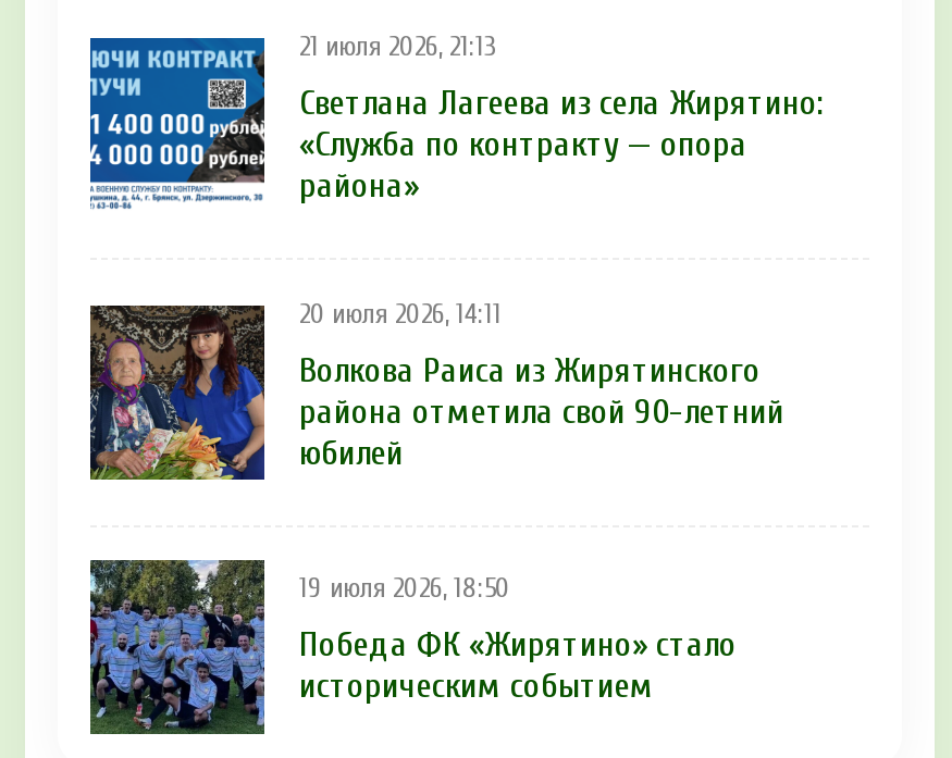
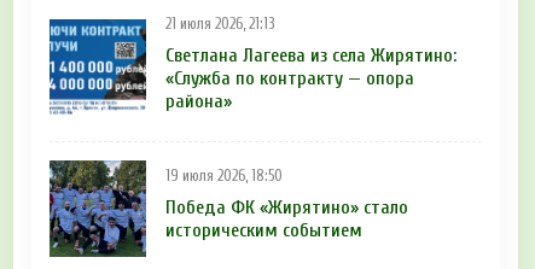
[88,299,784,482] [image] | 20 июля 2026, 14:11 | Волкова Раиса из Жирятинского | района отметила свой 90-летний | юбилей -> none

